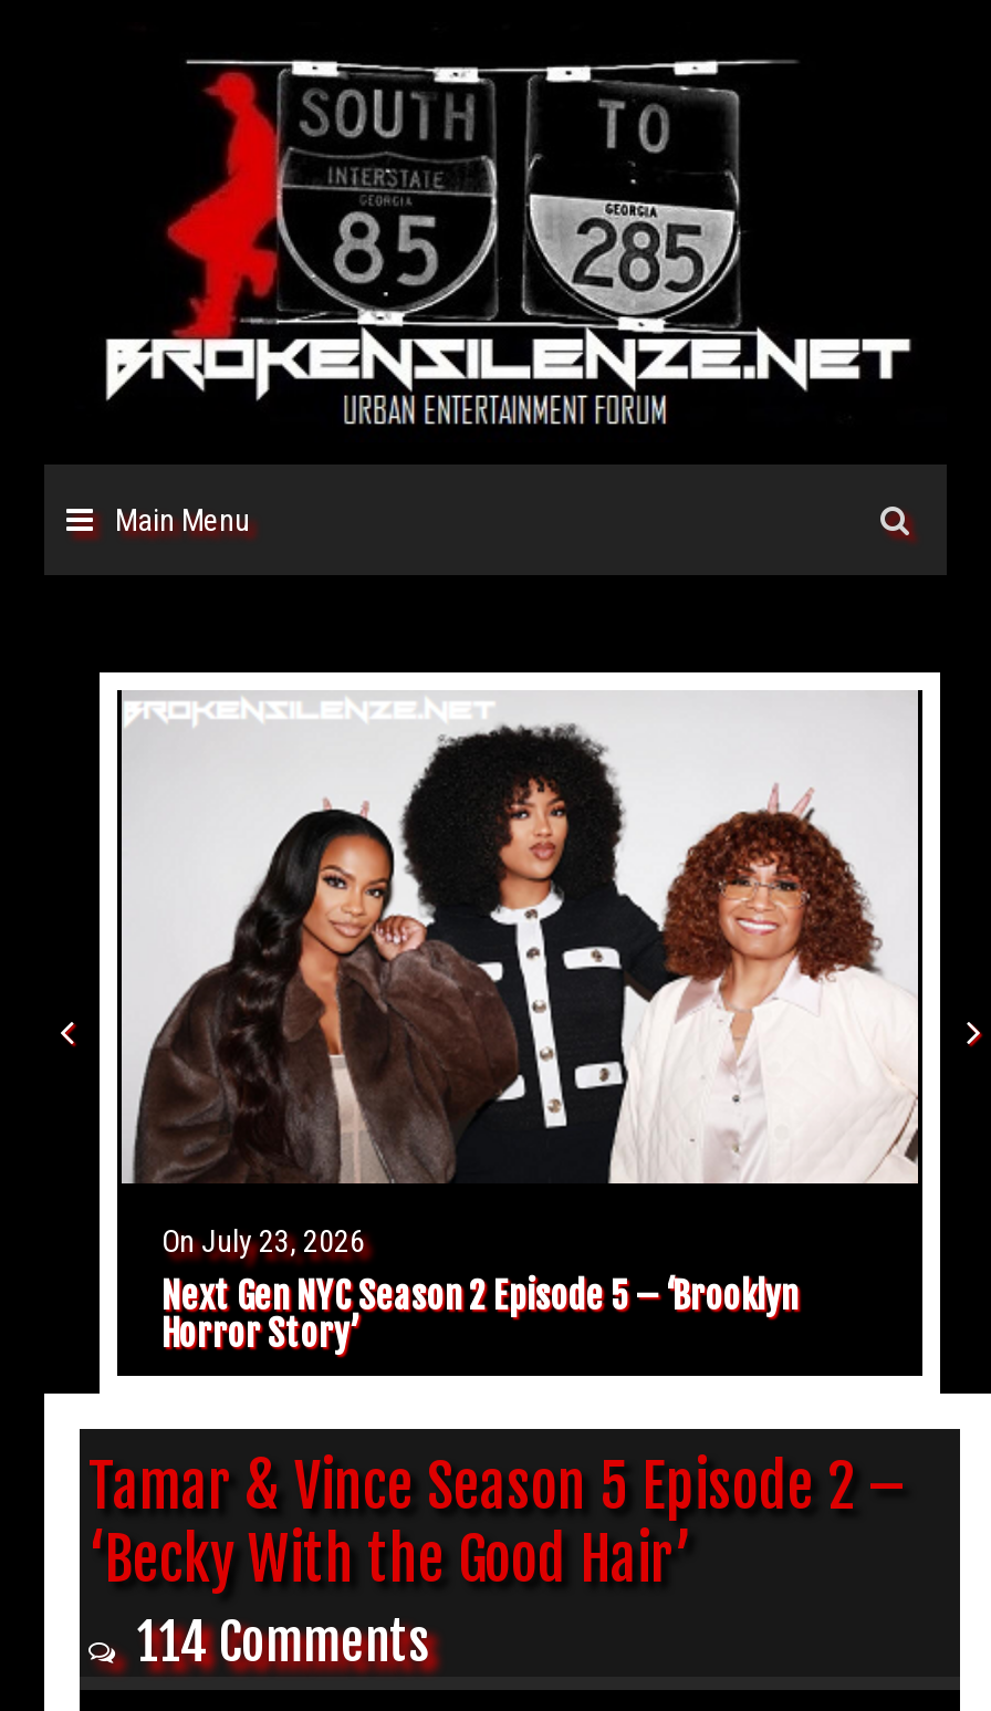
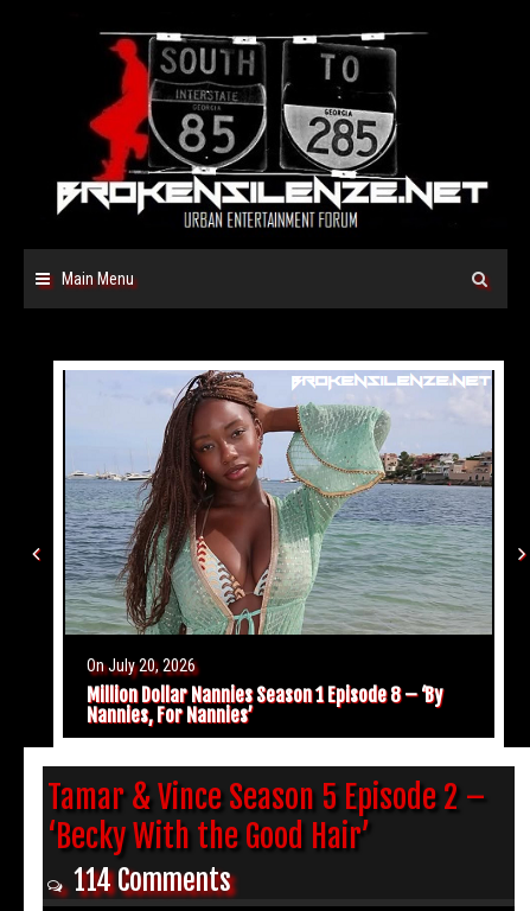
[122,692,920,1355] [image] | On July 23, 2026 | Next Gen NYC Season 2 Episode 5 – ‘Brooklyn | Horror Story’ -> [64,370,493,727] [image] | On July 20, 2026 | Million Dollar Nannies Season 1 Episode 8 – ‘By | Nannies, For Nannies’

